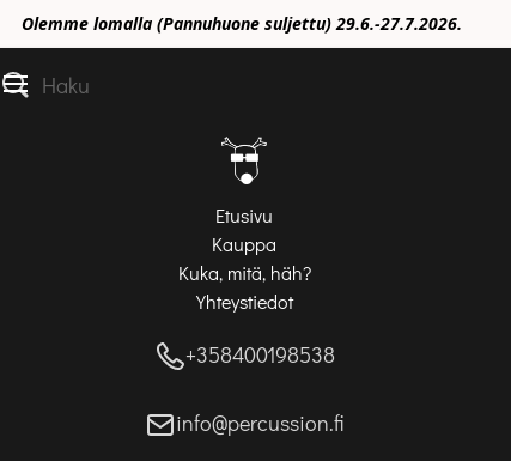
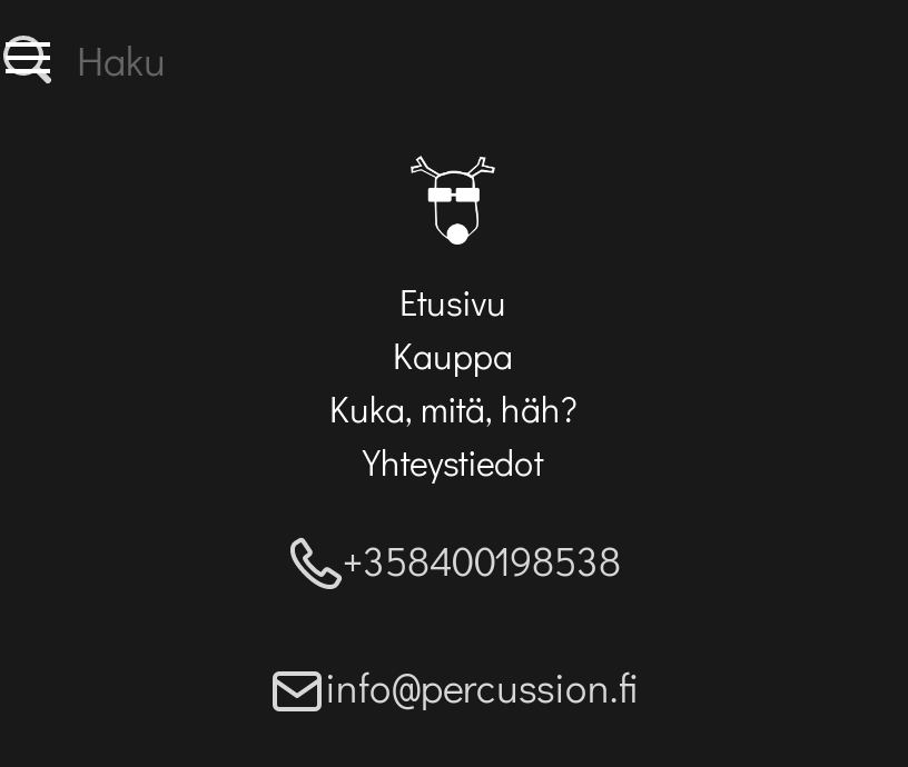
[22,12,467,35] Olemme lomalla (Pannuhuone suljettu) 29.6.-27.7.2026. -> none

